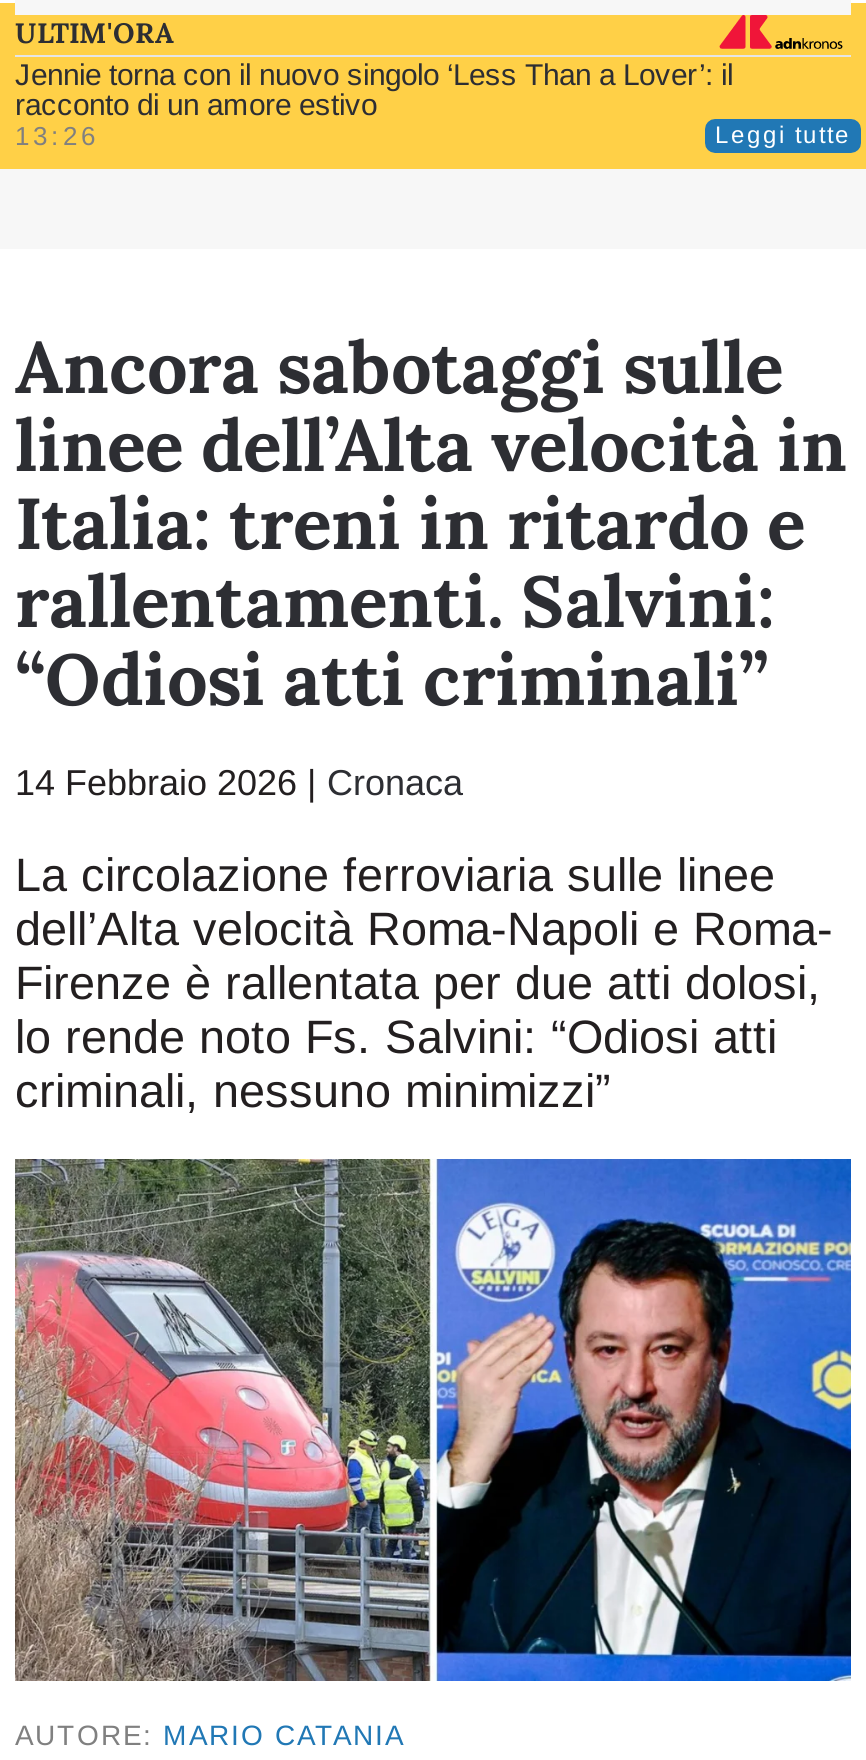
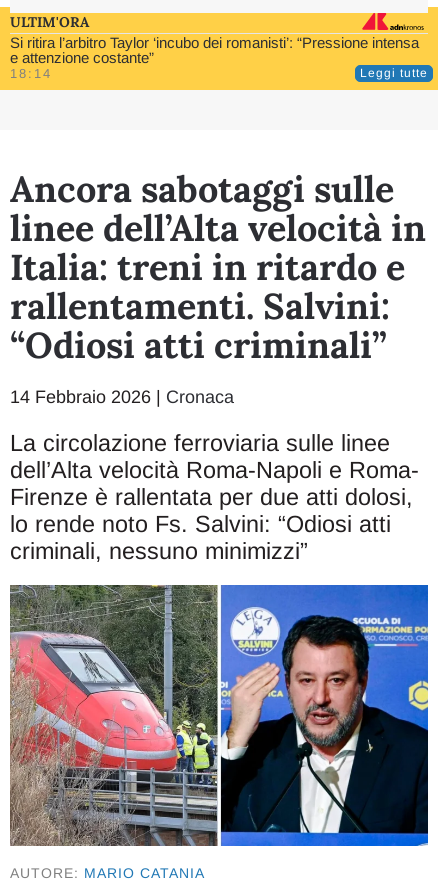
[15,57,733,151] Jennie torna con il nuovo singolo ‘Less Than a Lover’: il | racconto di un amore estivo | 13:26 -> [10,34,419,81] Si ritira l’arbitro Taylor ‘incubo dei romanisti’: “Pressione intensa | e attenzione costante” | 18:14

